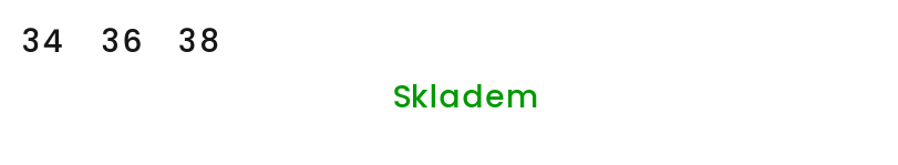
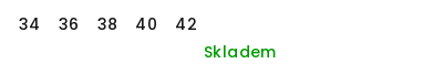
none -> [136,13,197,35] 40 | 42

